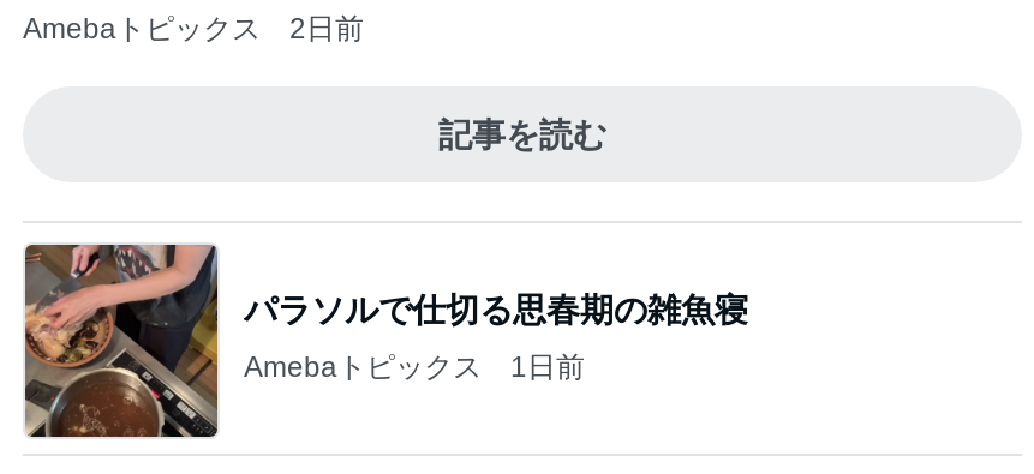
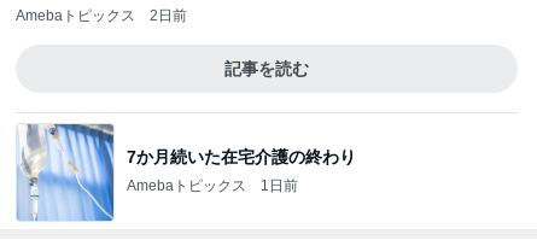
[23,242,748,439] [image] | パラソルで仕切る思春期の雑魚寝 -> [16,123,356,222] [image] | 7か月続いた在宅介護の終わり

